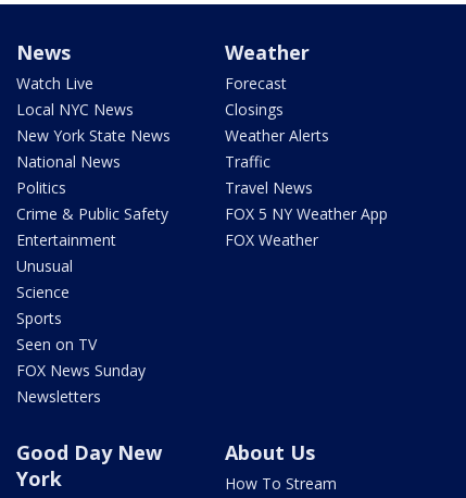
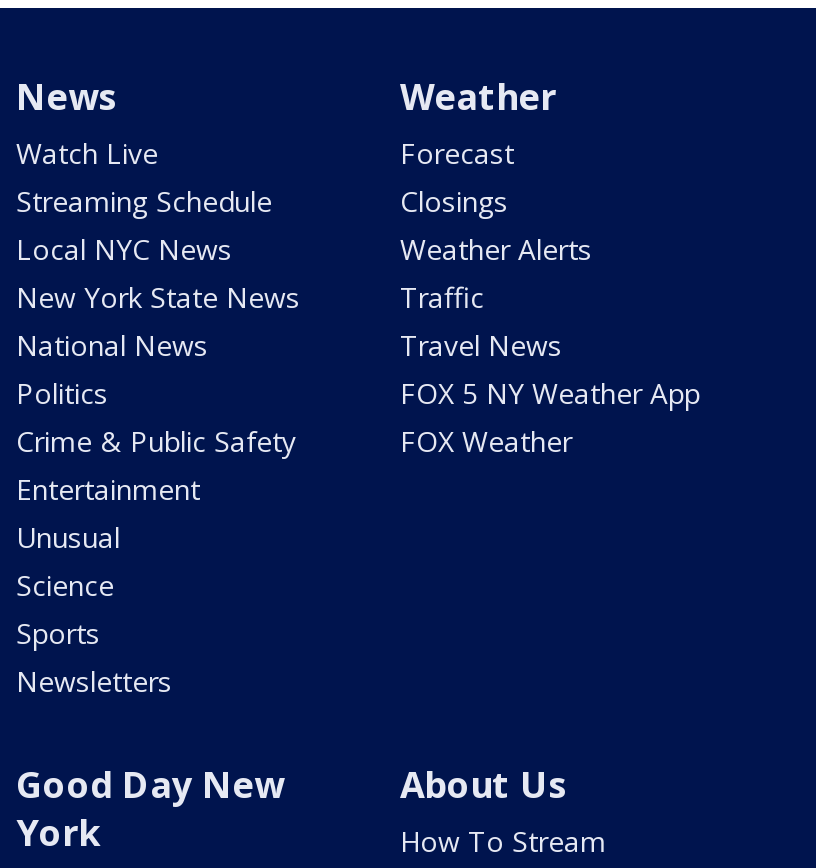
moved [16,99,171,329] -> [16,230,300,652]: Local NYC News | New York State News | National News | ... | Science | Sports
none -> [16,182,272,220] Streaming Schedule
[16,334,146,381] Seen on TV | FOX News Sunday -> none

